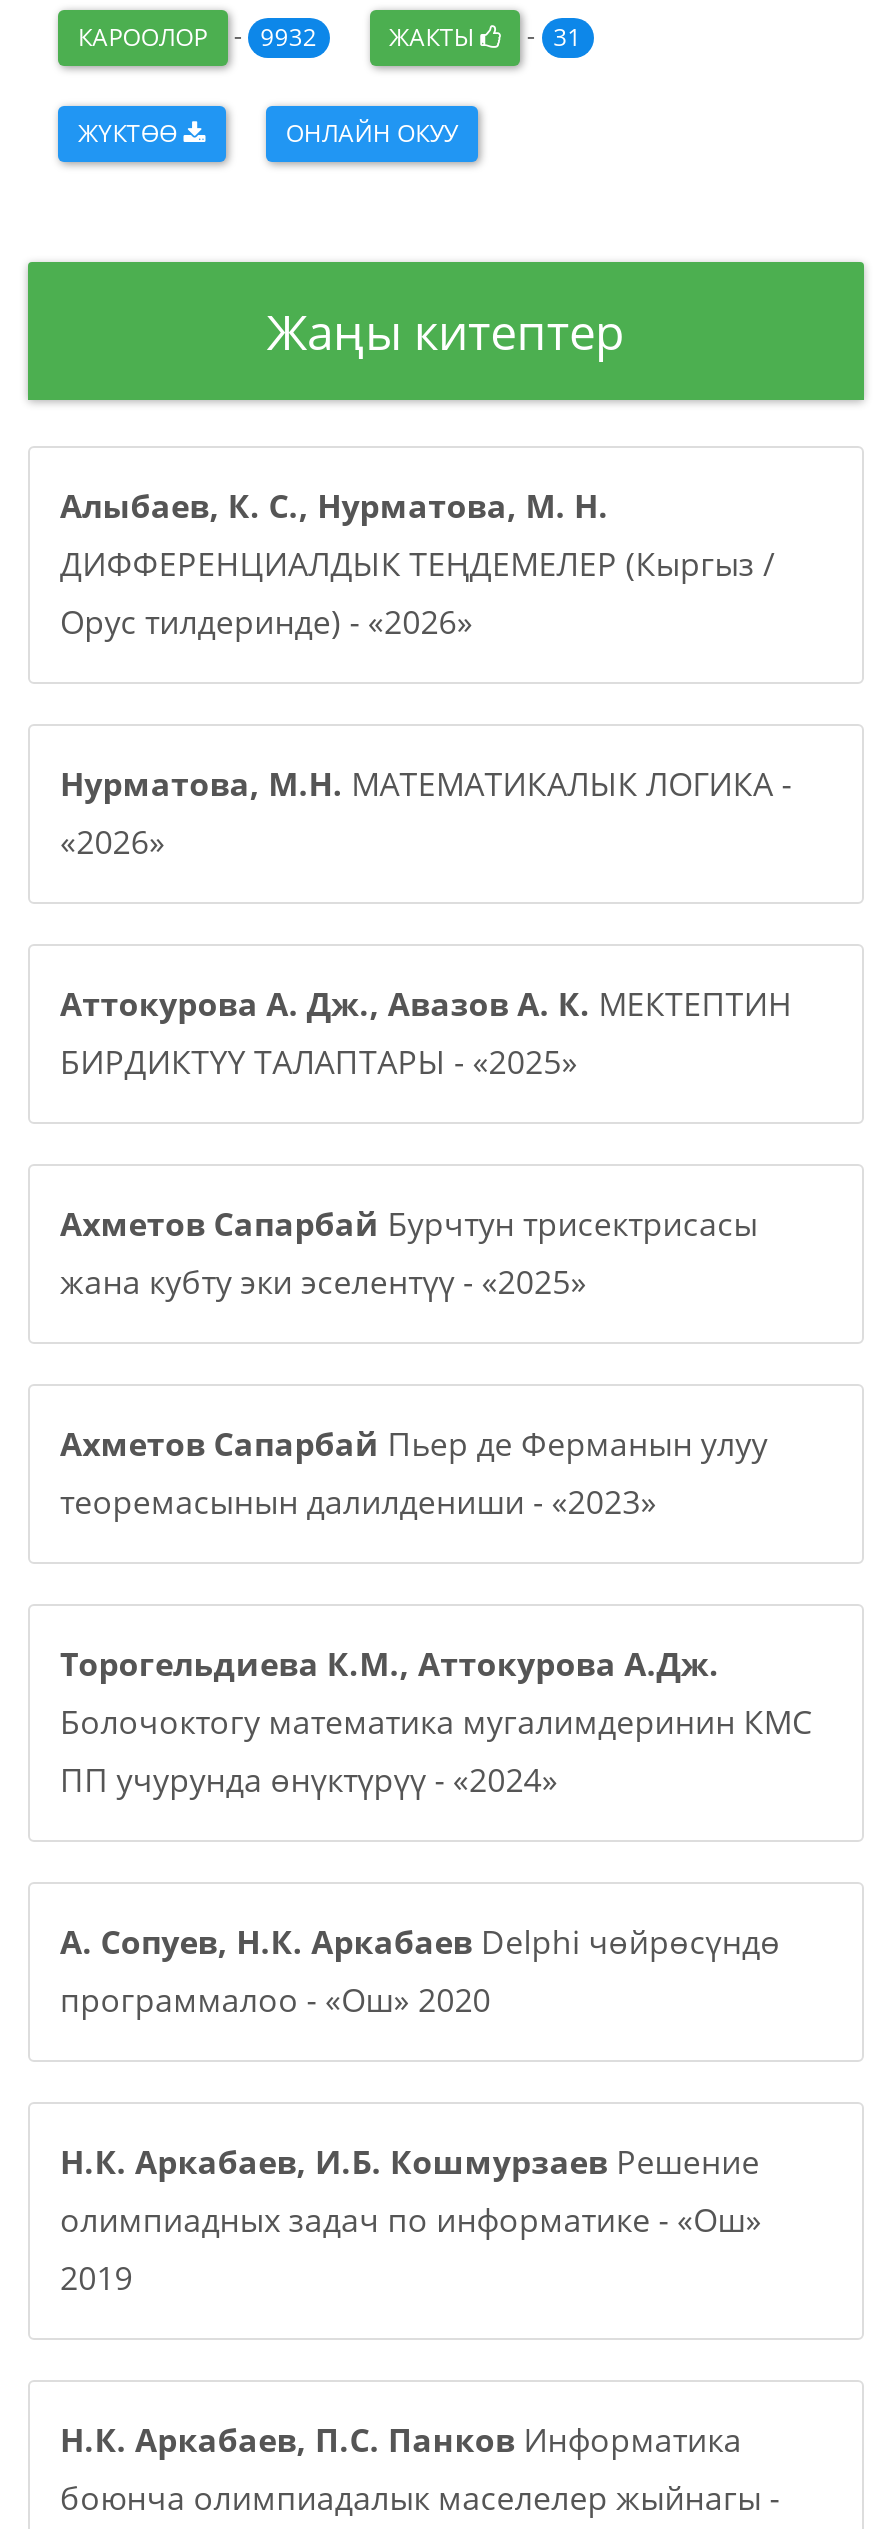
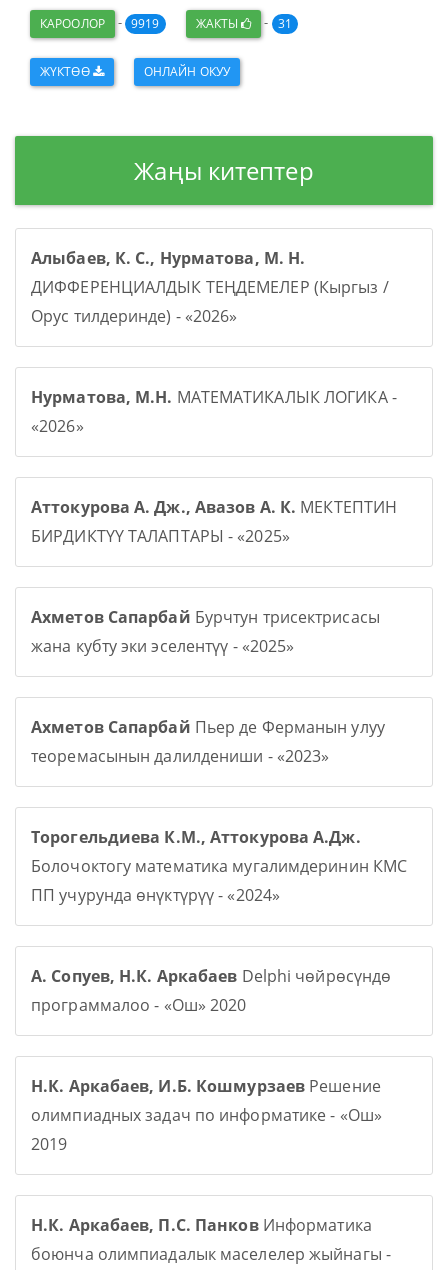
[78,17,317,54] КАРООЛОР - 9932 -> [40,13,159,32] КАРООЛОР - 9919

